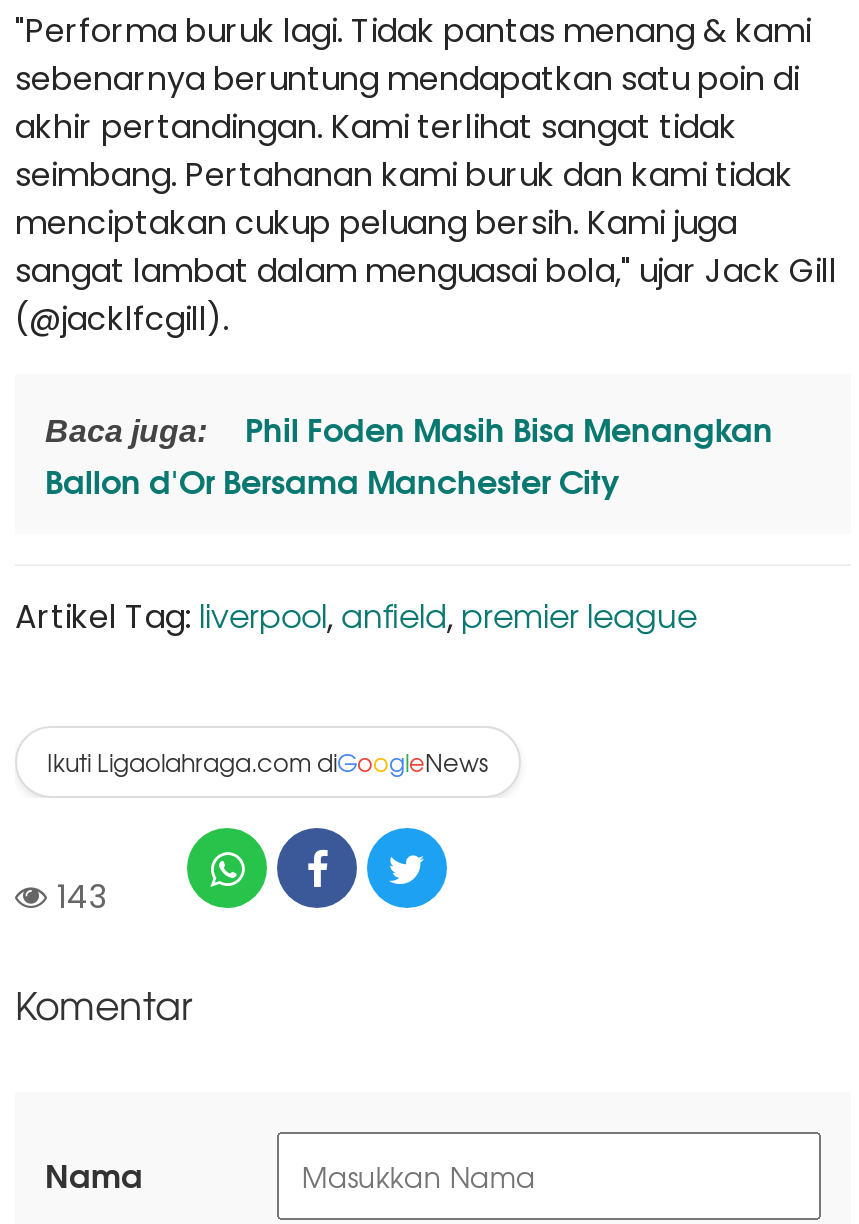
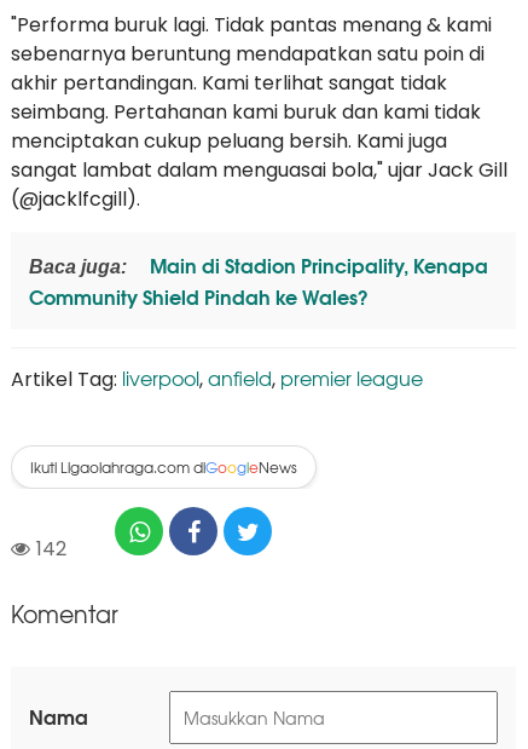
[45,402,773,504] Phil Foden Masih Bisa Menangkan | Ballon d'Or Bersama Manchester City -> [29,249,488,311] Main di Stadion Principality, Kenapa | Community Shield Pindah ke Wales?
[57,880,107,912] 143 -> [36,538,66,558] 142

